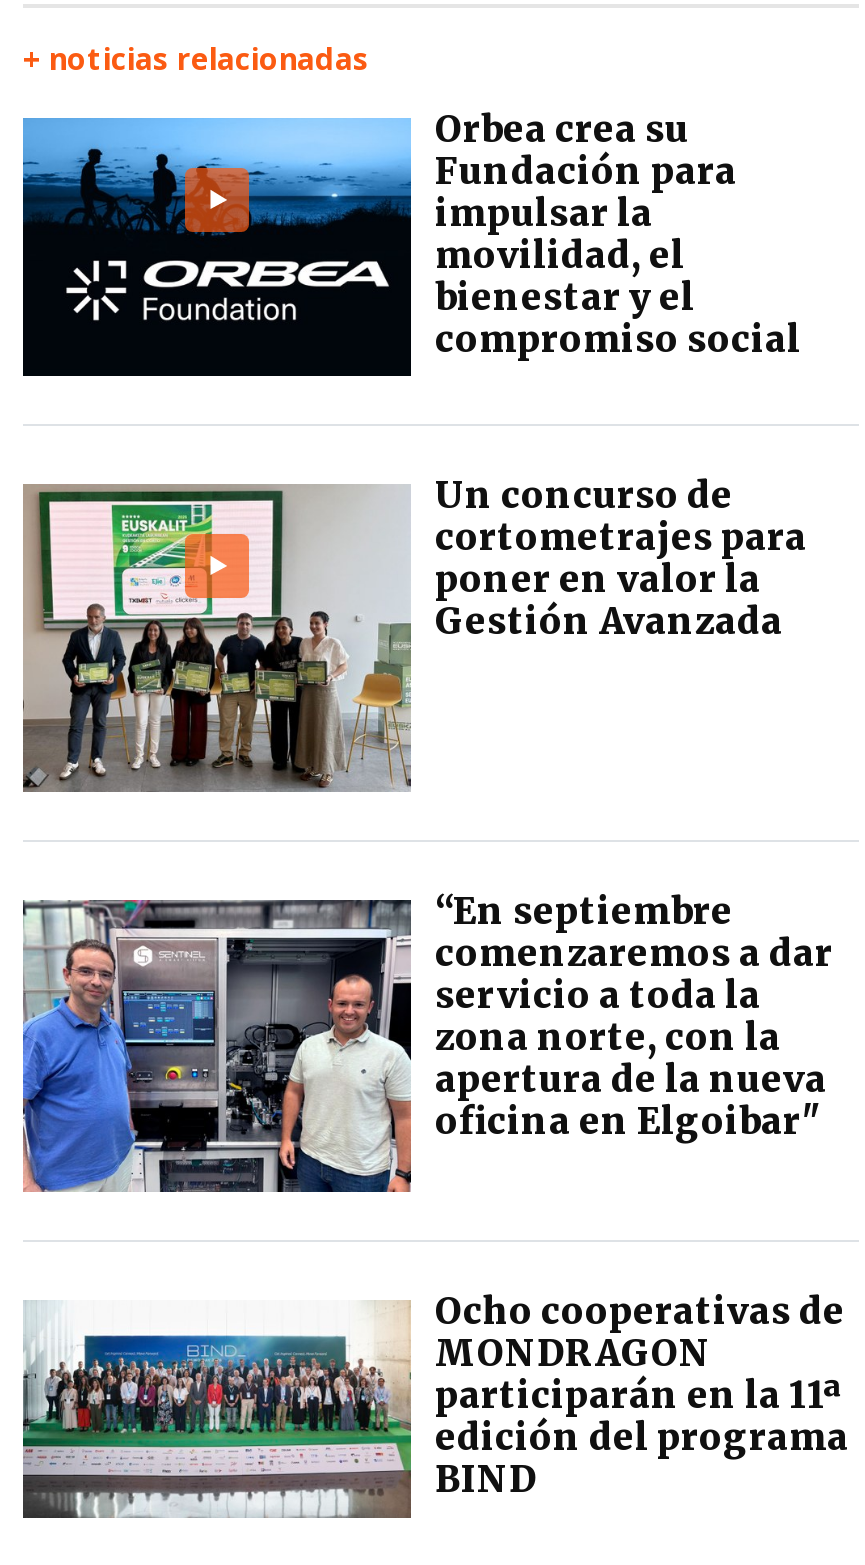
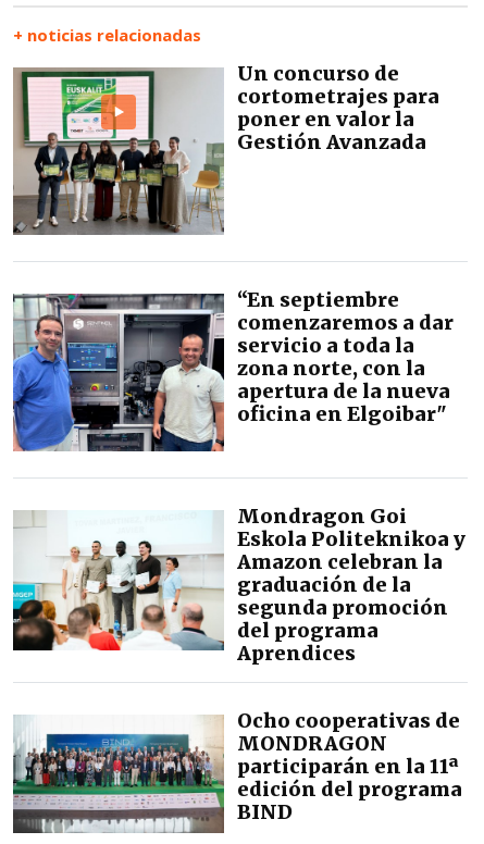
[21,105,801,378] [image] | Orbea crea su | Fundación para | impulsar la | movilidad, el | bienestar y el | compromiso social -> none
moved [23,472,833,1145] -> [13,60,454,426]: [image] | Un concurso de | cortometrajes para | ... | apertura de la nueva | oficina en Elgoibar"
none -> [12,504,466,666] [image] | Mondragon Goi | Eskola Politeknikoa y | Amazon celebran la | graduación de la | segunda promoción | del programa | Aprendices

